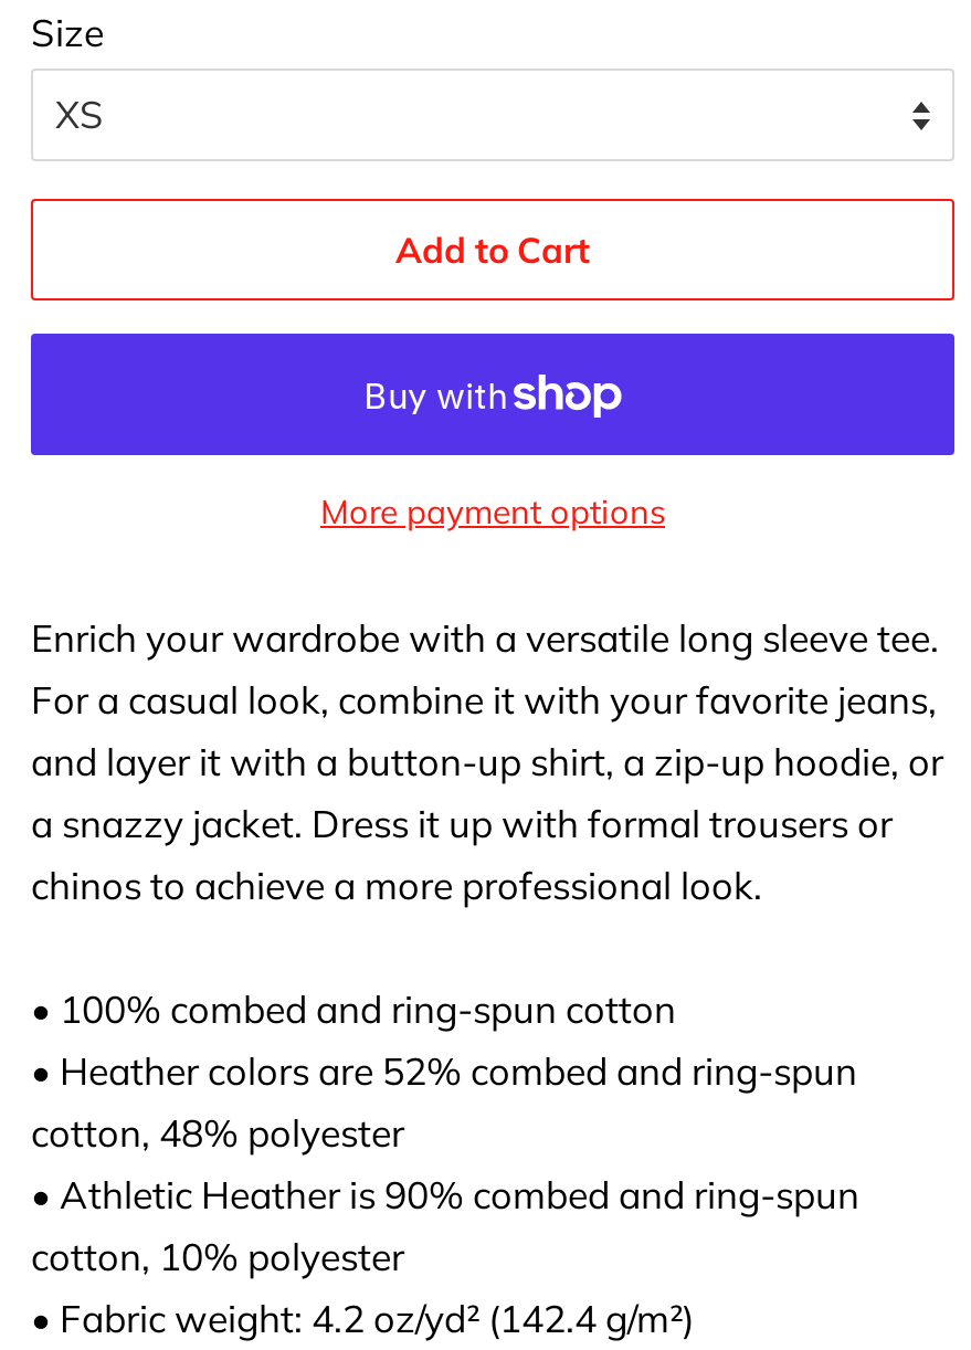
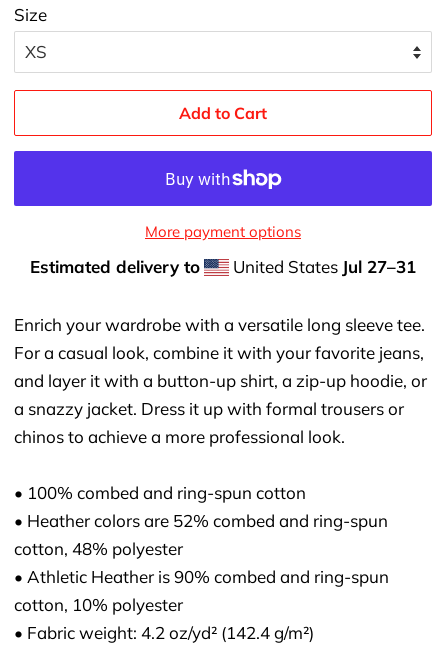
none -> [30,256,416,277] Estimated delivery to | United States Jul 27–31

